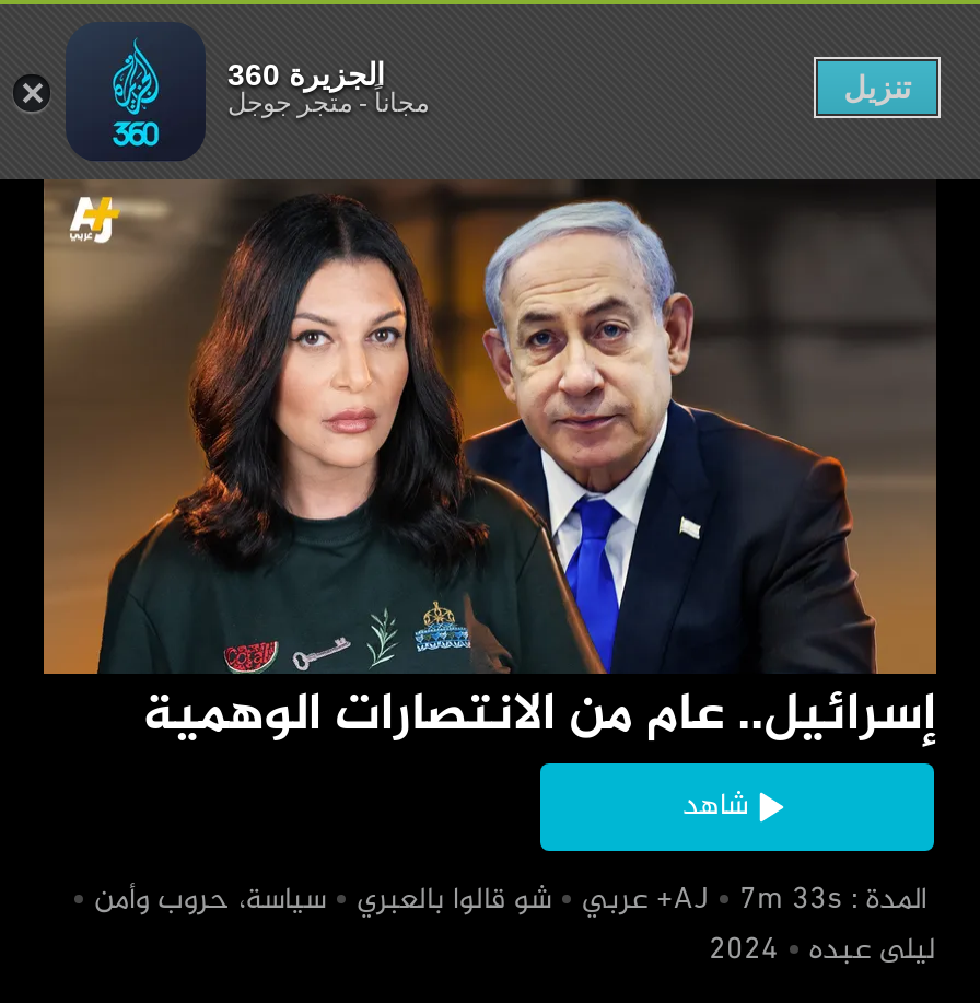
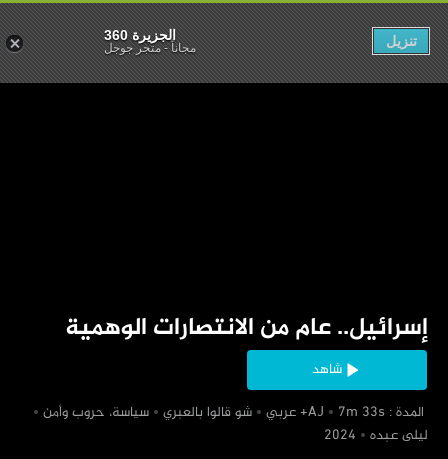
[68,26,206,160] [image] -> none
[42,179,938,676] [image] -> none

